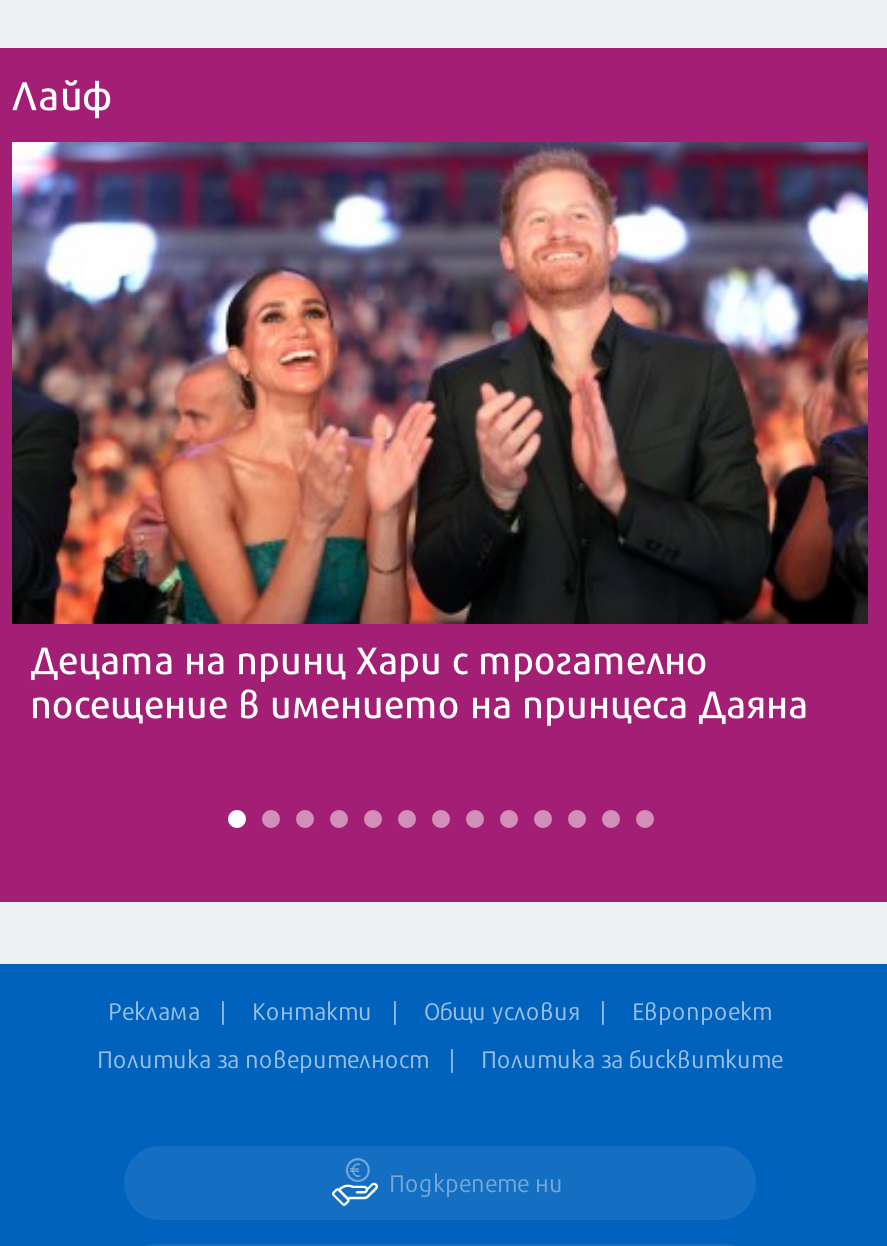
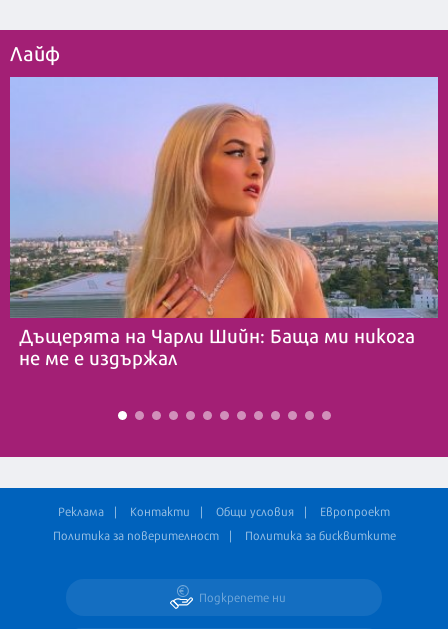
[10,142,870,729] [image] | Децата на принц Хари с трогателно | посещение в имението на принцеса Даяна -> [9,76,439,370] [image] | Дъщерята на Чарли Шийн: Баща ми никога | не ме е издържал

